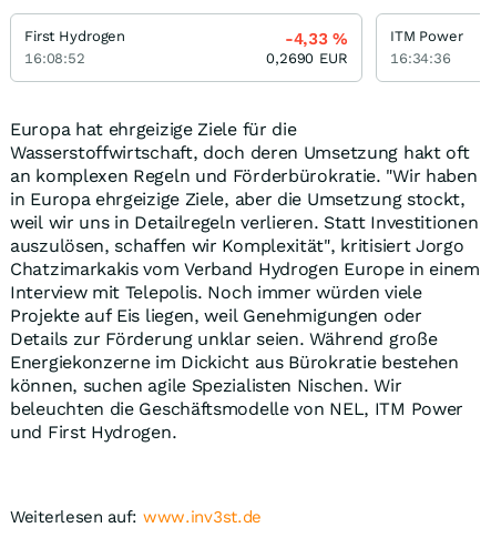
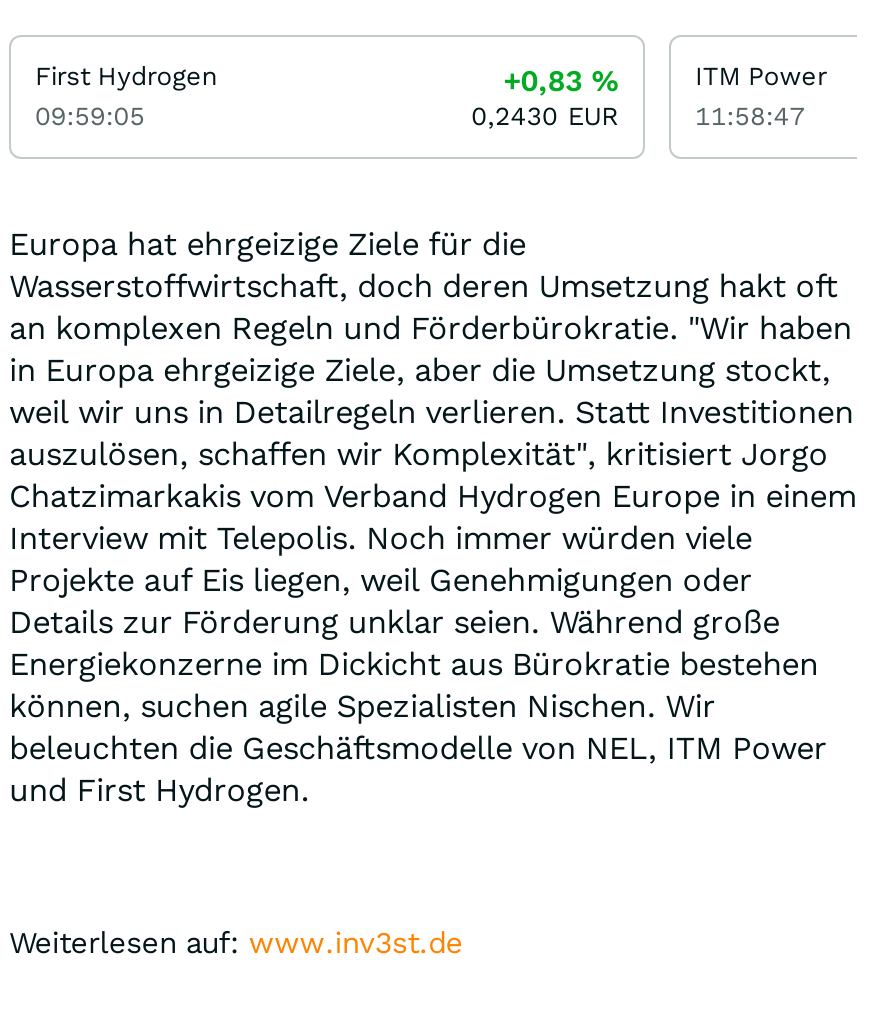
[285,29,348,49] -4,33% -> [503,64,619,100] +0,83%
[24,50,85,67] 16:08:52 -> [35,102,145,132] 09:59:05
[266,50,348,67] 0,2690 EUR -> [471,102,619,132] 0,2430 EUR
[390,50,451,67] 16:34:36 -> [695,102,805,132] 11:58:47

